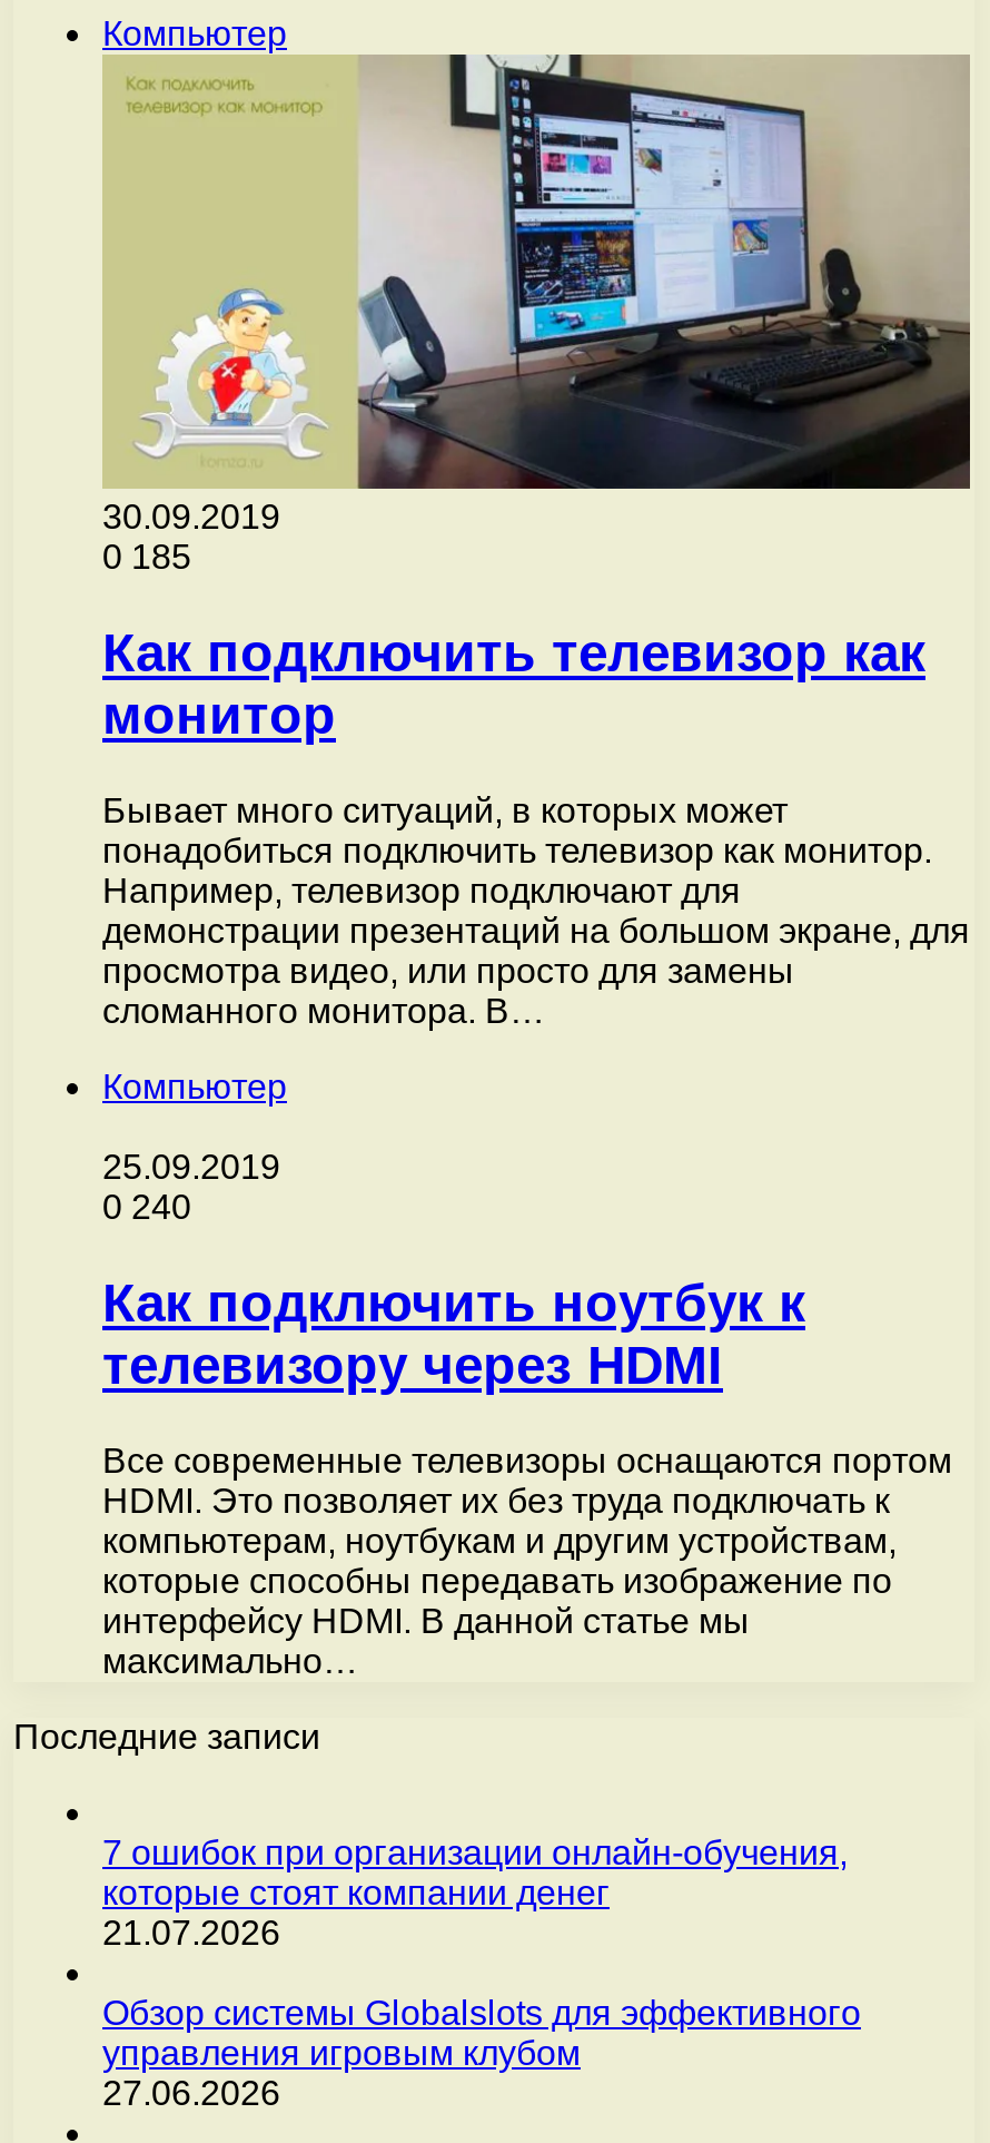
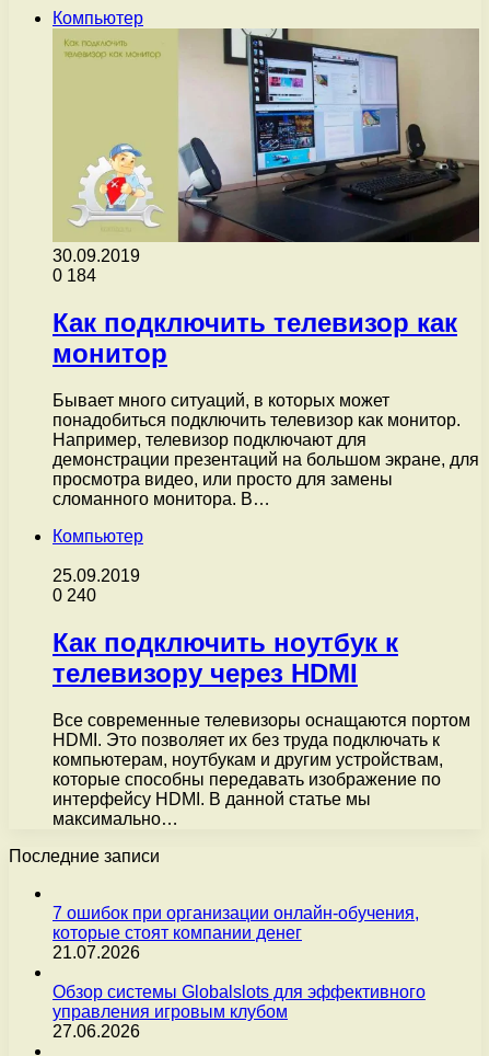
[102,538,191,576] 0 185 -> [53,267,96,285] 0 184

